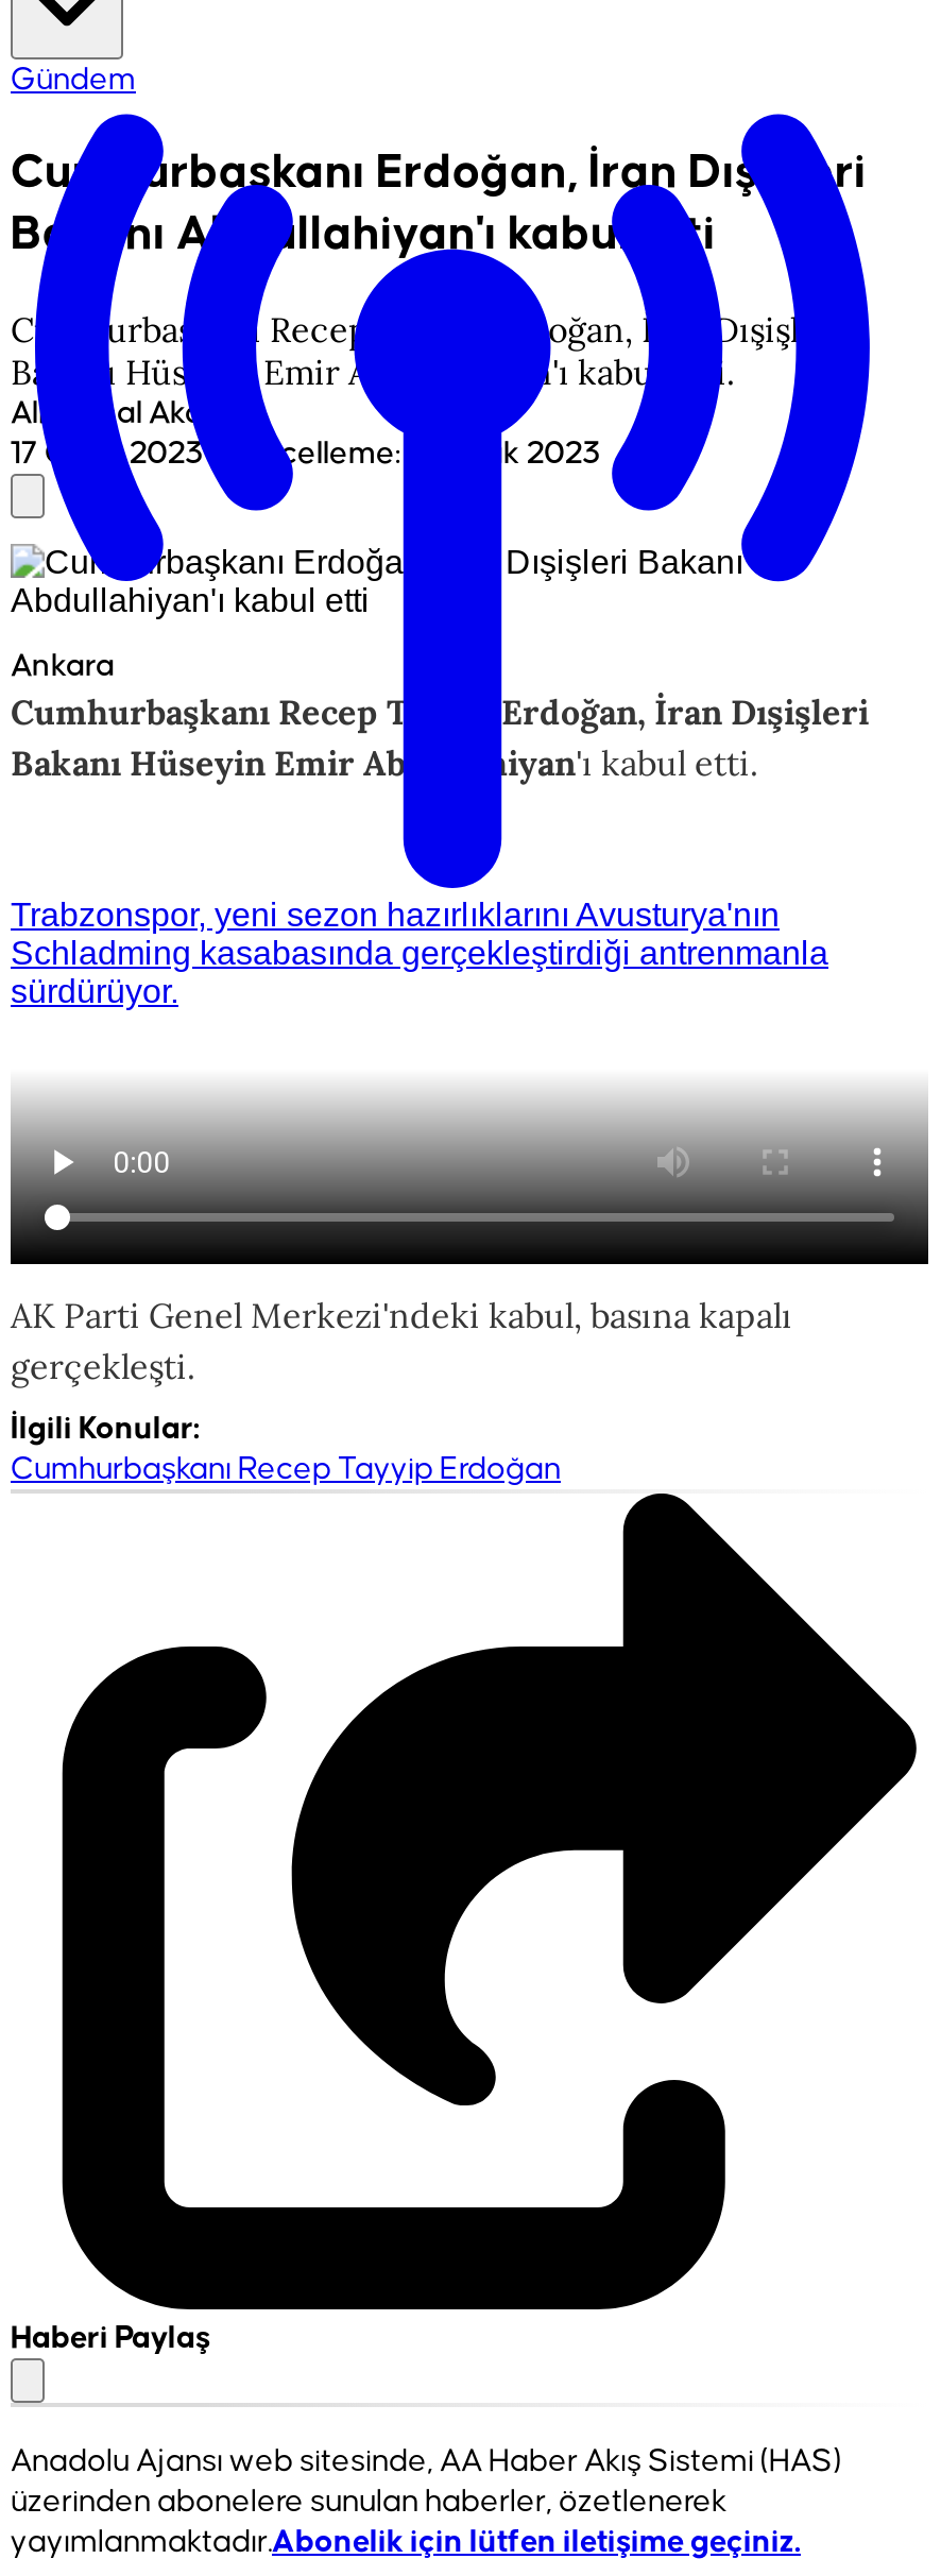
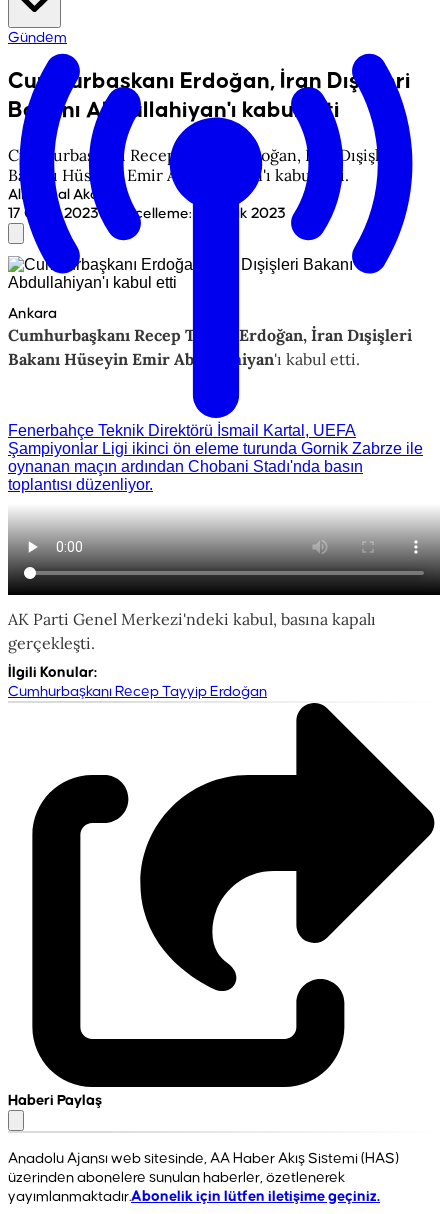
[11,897,828,1009] Trabzonspor, yeni sezon hazırlıklarını Avusturya'nın | Schladming kasabasında gerçekleştirdiği antrenmanla | sürdürüyor. -> [8,422,423,493] Fenerbahçe Teknik Direktörü İsmail Kartal, UEFA | Şampiyonlar Ligi ikinci ön eleme turunda Gornik Zabrze ile | oynanan maçın ardından Chobani Stadı'nda basın | toplantısı düzenliyor.

